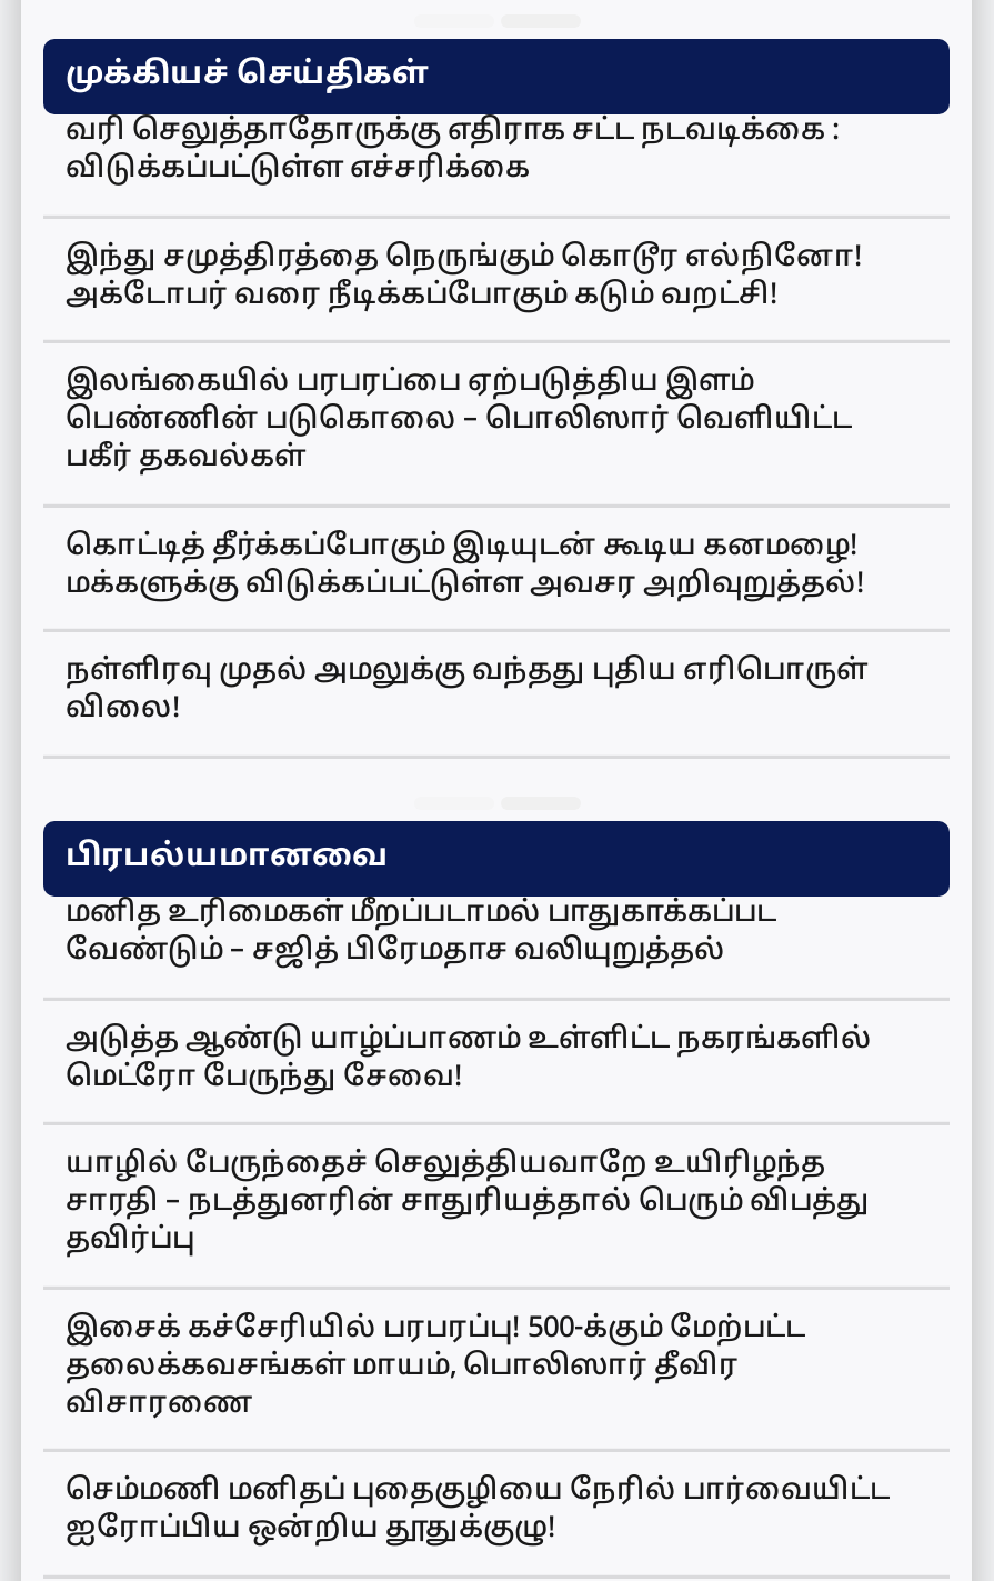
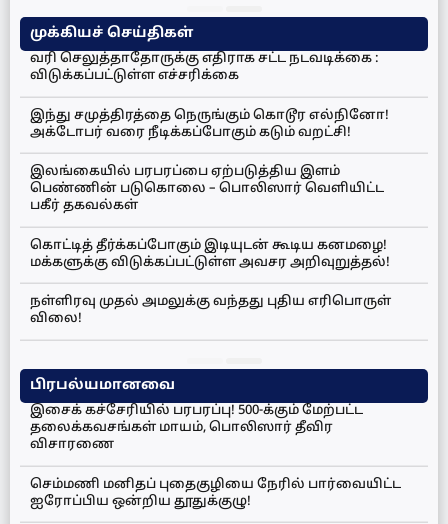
[66,897,872,1259] மனித உரிமைகள் மீறப்படாமல் பாதுகாக்கப்பட | வேண்டும் – சஜித் பிரேமதாச வலியுறுத்தல் | அடுத்த ஆண்டு யாழ்ப்பாணம் உள்ளிட்ட நகரங்களில் | மெட்ரோ பேருந்து சேவை! | யாழில் பேருந்தைச் செலுத்தியவாறே உயிரிழந்த | சாரதி – நடத்துனரின் சாதுரியத்தால் பெரும் விபத்து | தவிர்ப்பு -> none

